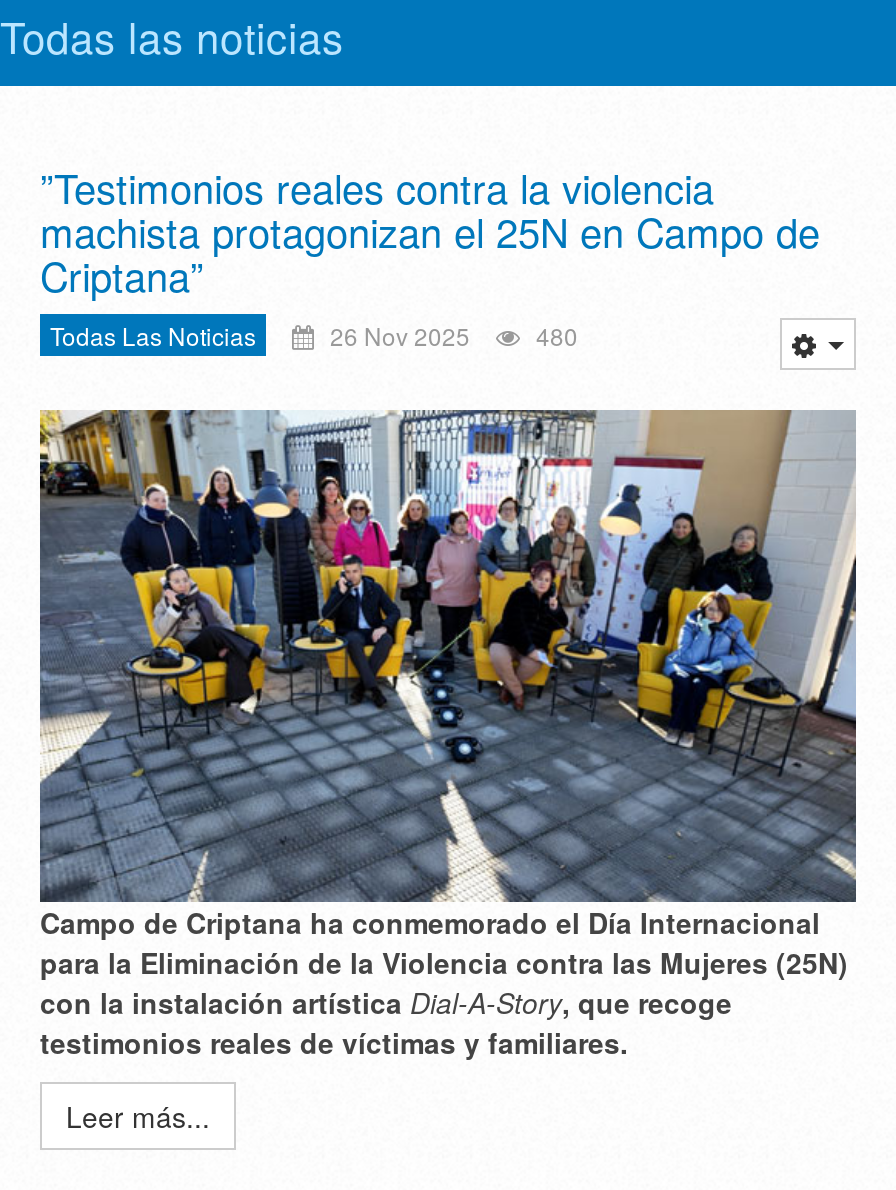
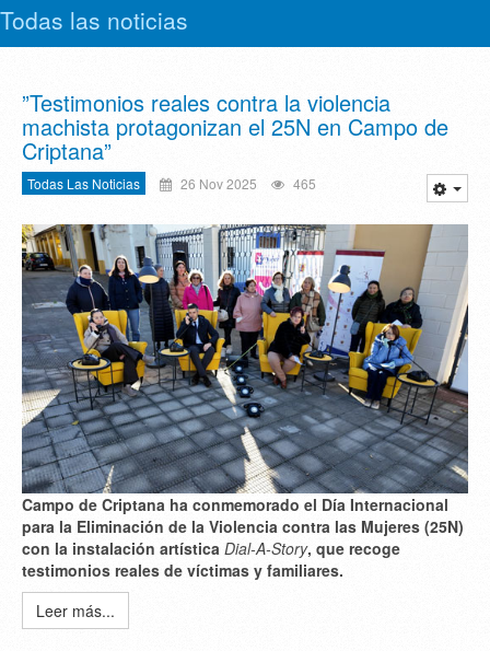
[50,318,578,352] Todas Las Noticias 26 Nov 2025 480 -> [27,174,316,193] Todas Las Noticias 26 Nov 2025 465

